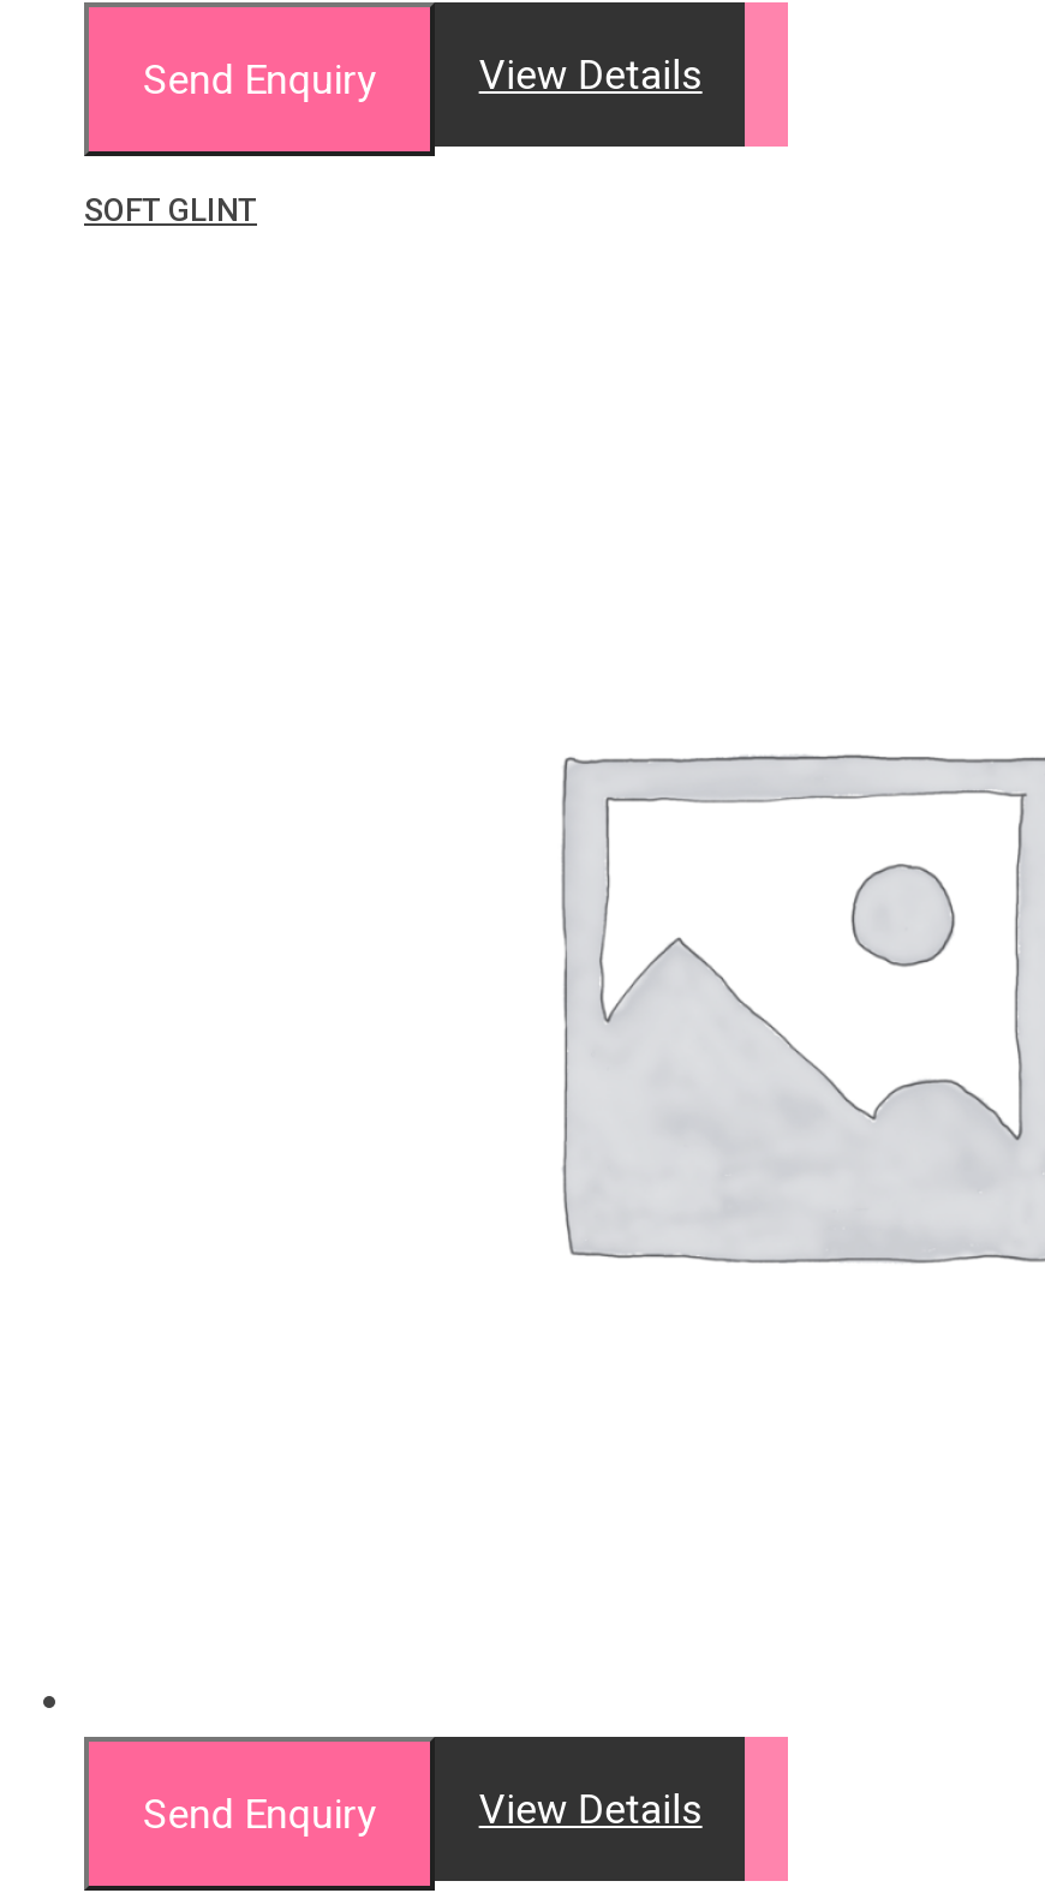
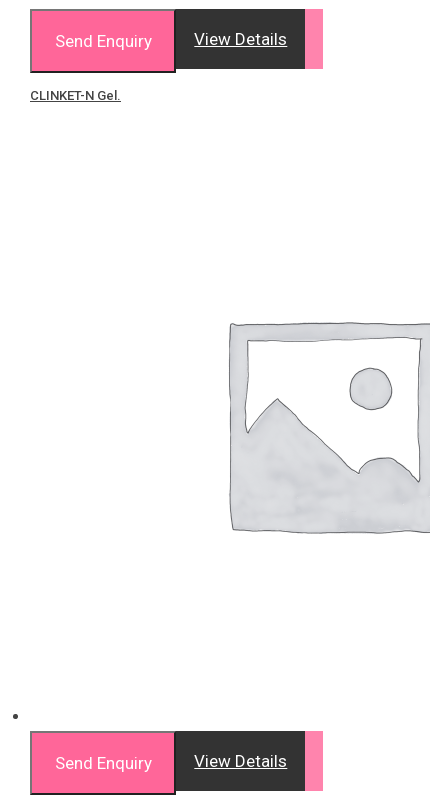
[84,192,257,228] SOFT GLINT -> [30,88,121,103] CLINKET-N Gel.

